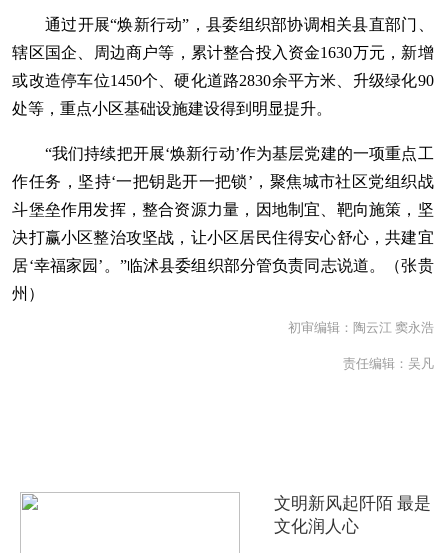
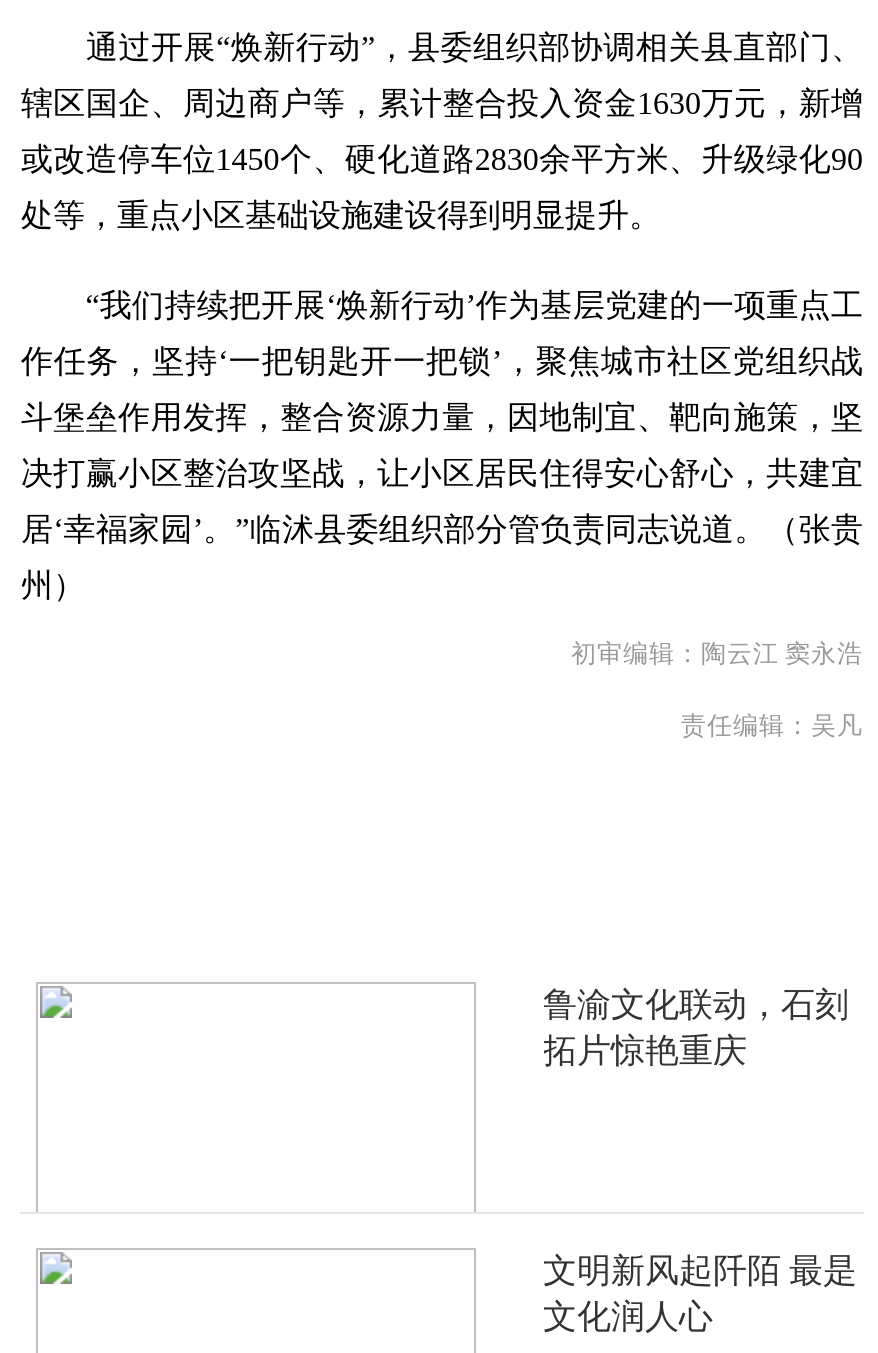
none -> [543,987,849,1071] 鲁渝文化联动，石刻 | 拓片惊艳重庆

